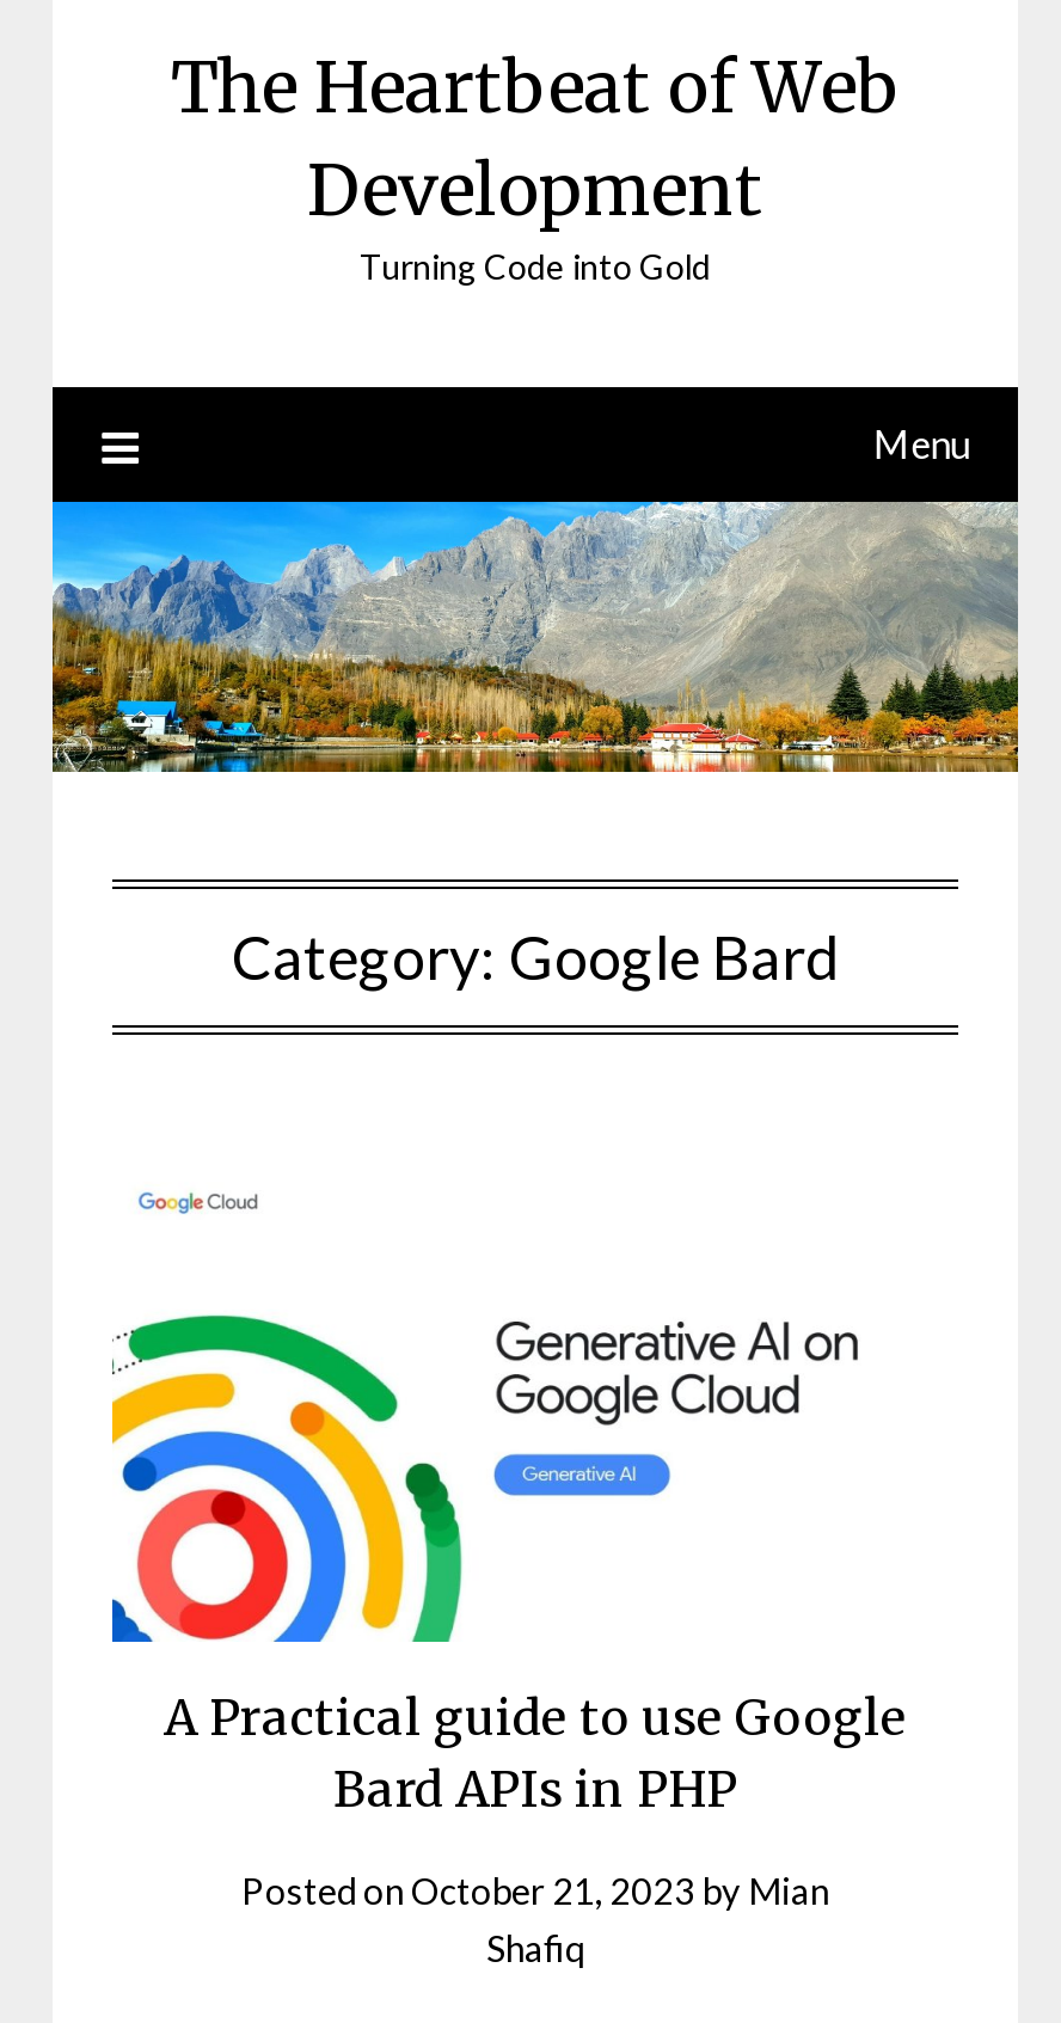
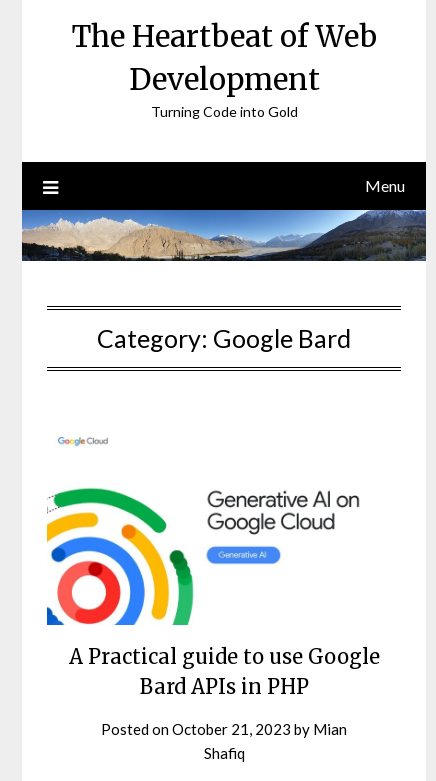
[50,499,1020,774] [image] -> [21,209,426,262] [image]

